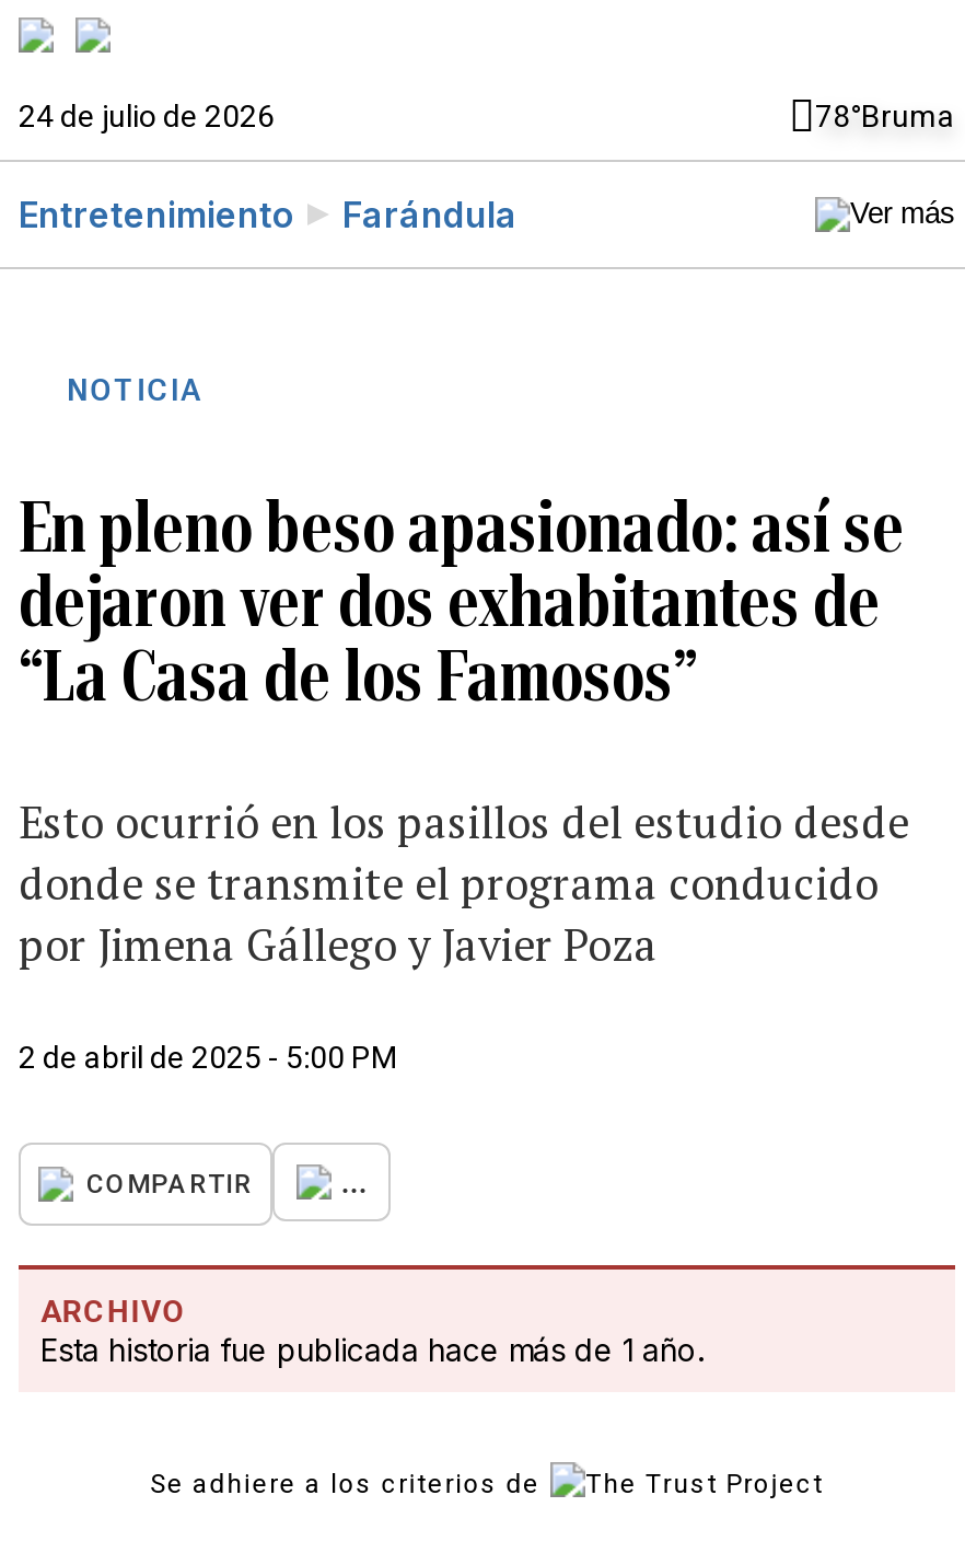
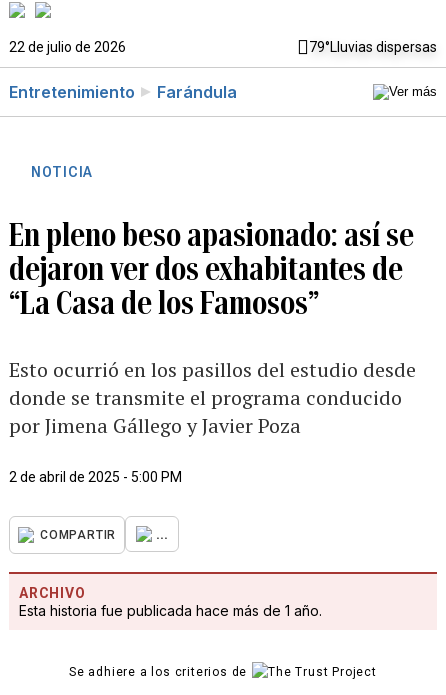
[19,98,955,134] 24 de julio de 2026 | 78°Bruma -> [9,39,437,55] 22 de julio de 2026 | 79°Lluvias dispersas

